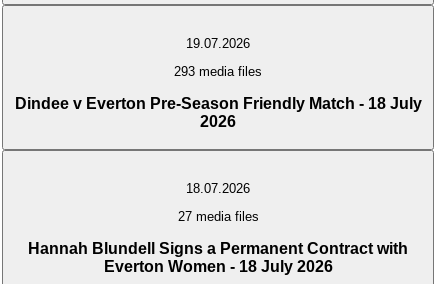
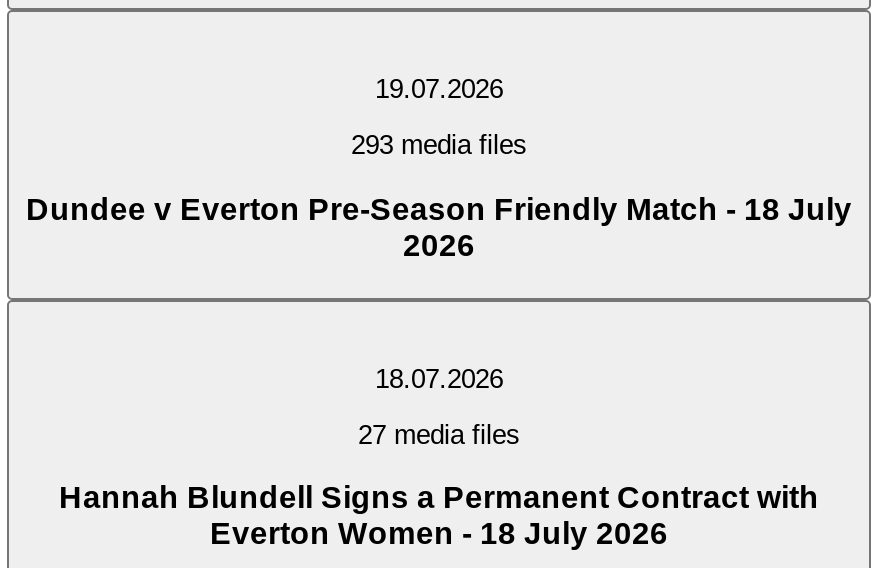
[14,95,421,112] Dindee v Everton Pre-Season Friendly Match - 18 July -> [26,191,852,225] Dundee v Everton Pre-Season Friendly Match - 18 July

